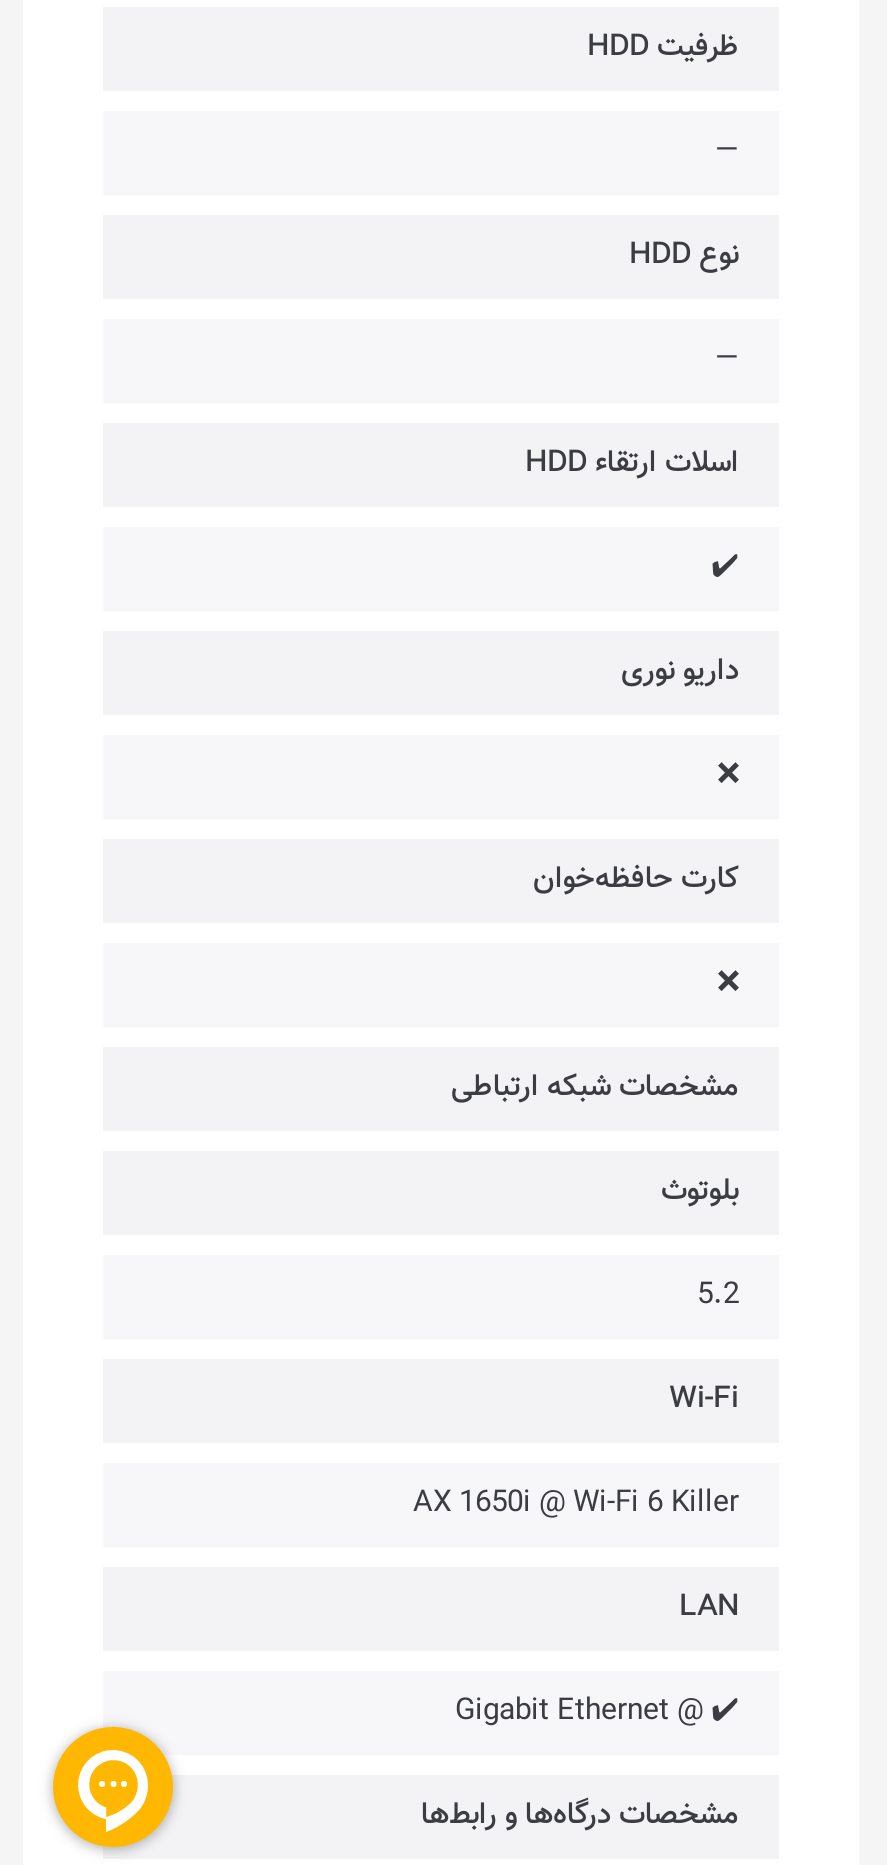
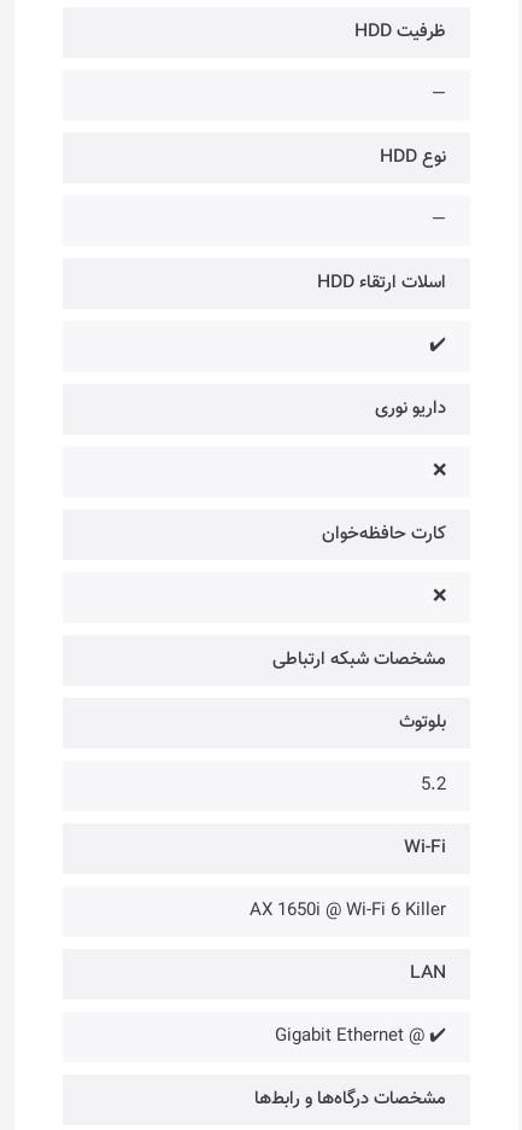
[47,1723,179,1855] [image] -> none

